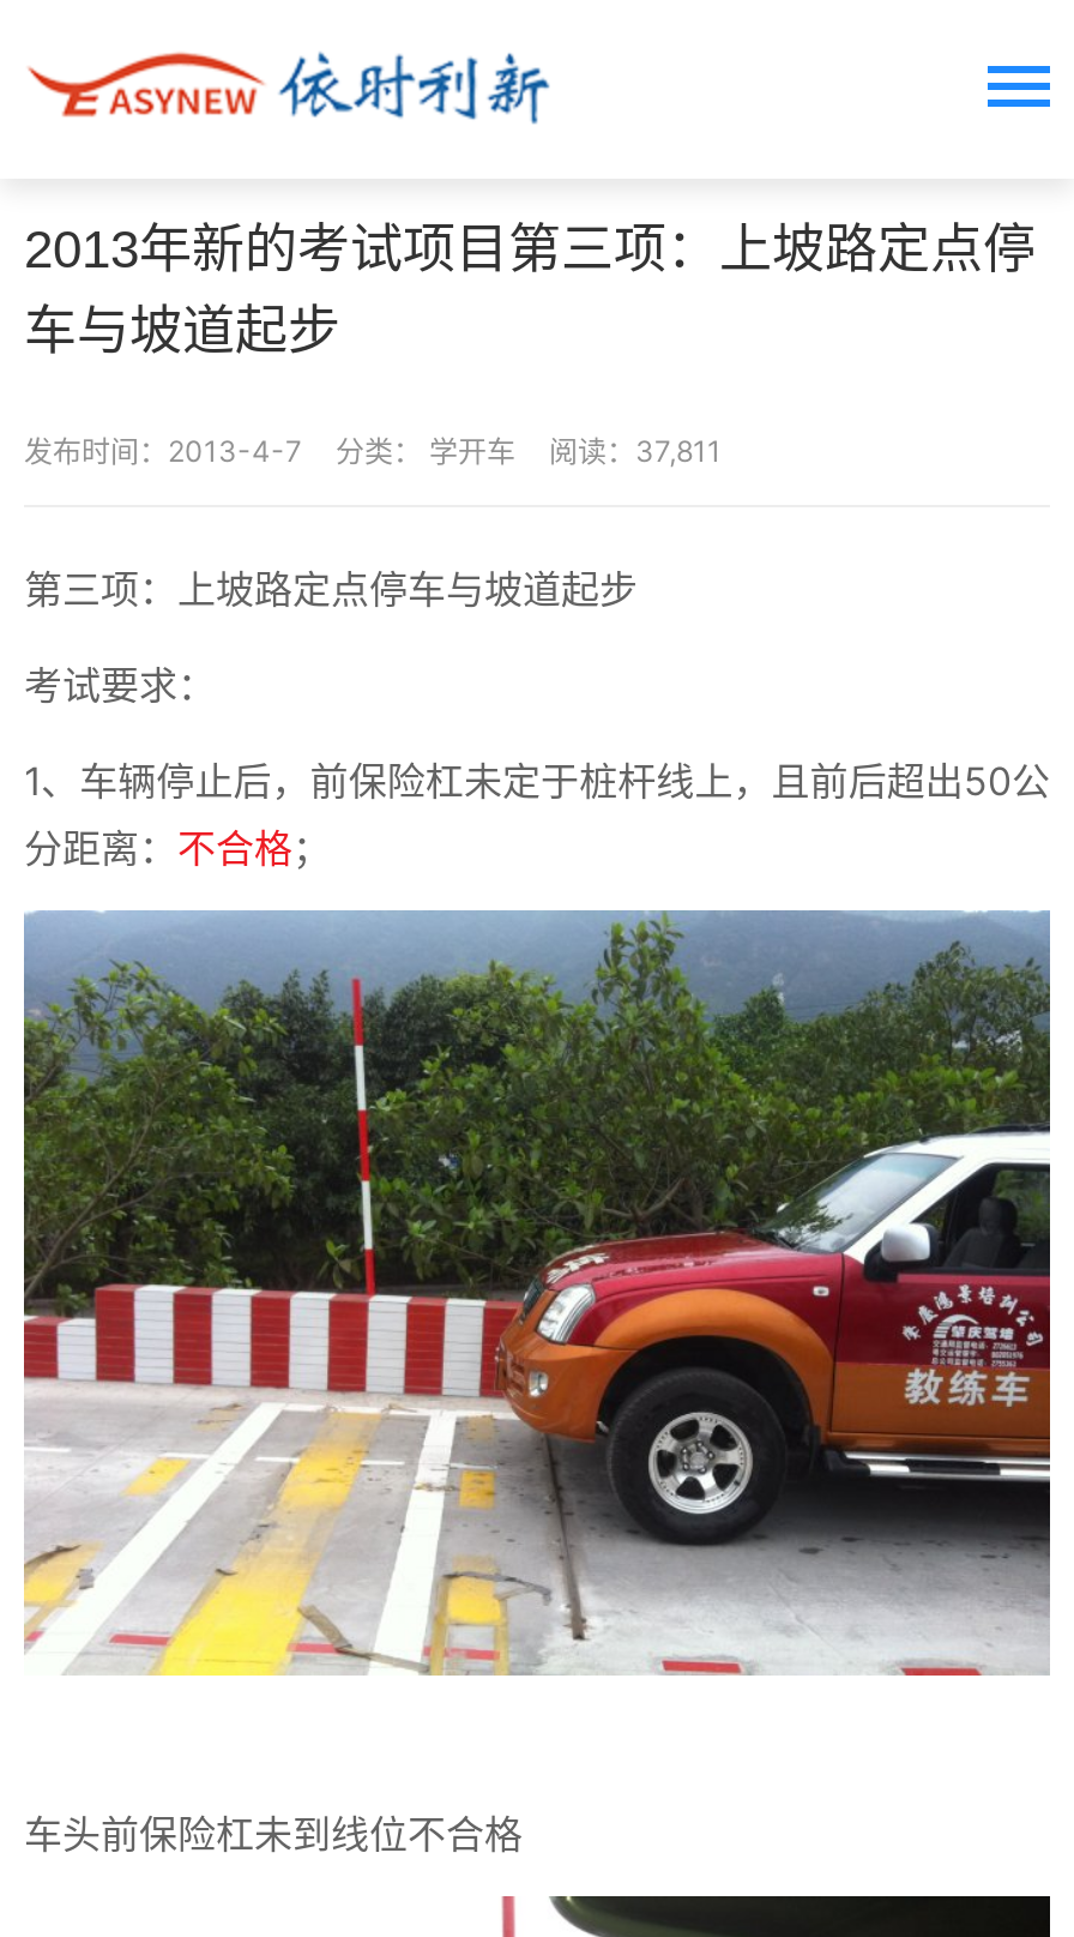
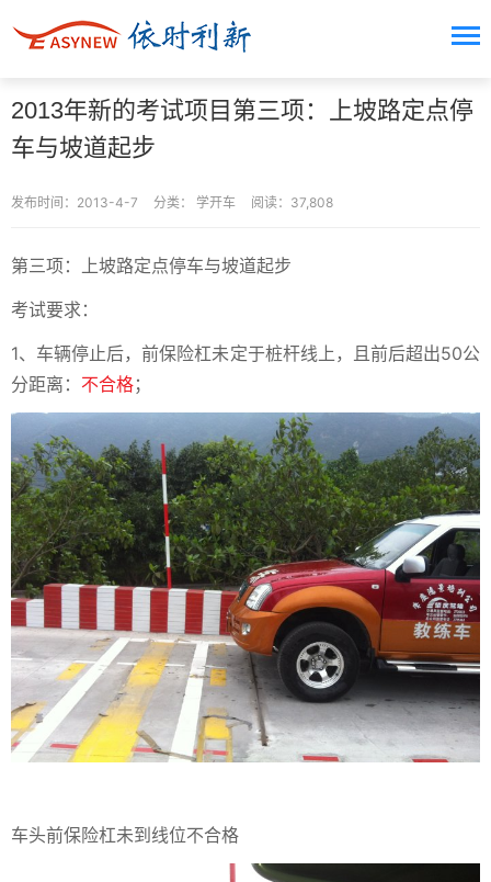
[24,433,722,469] 发布时间：2013-4-7 分类：学开车 阅读：37,811 -> [11,194,333,211] 发布时间：2013-4-7 分类：学开车 阅读：37,808

